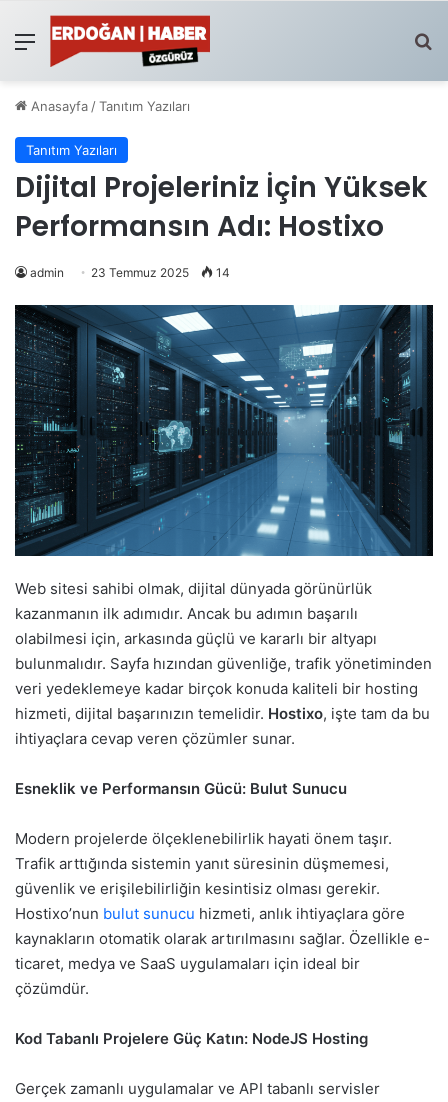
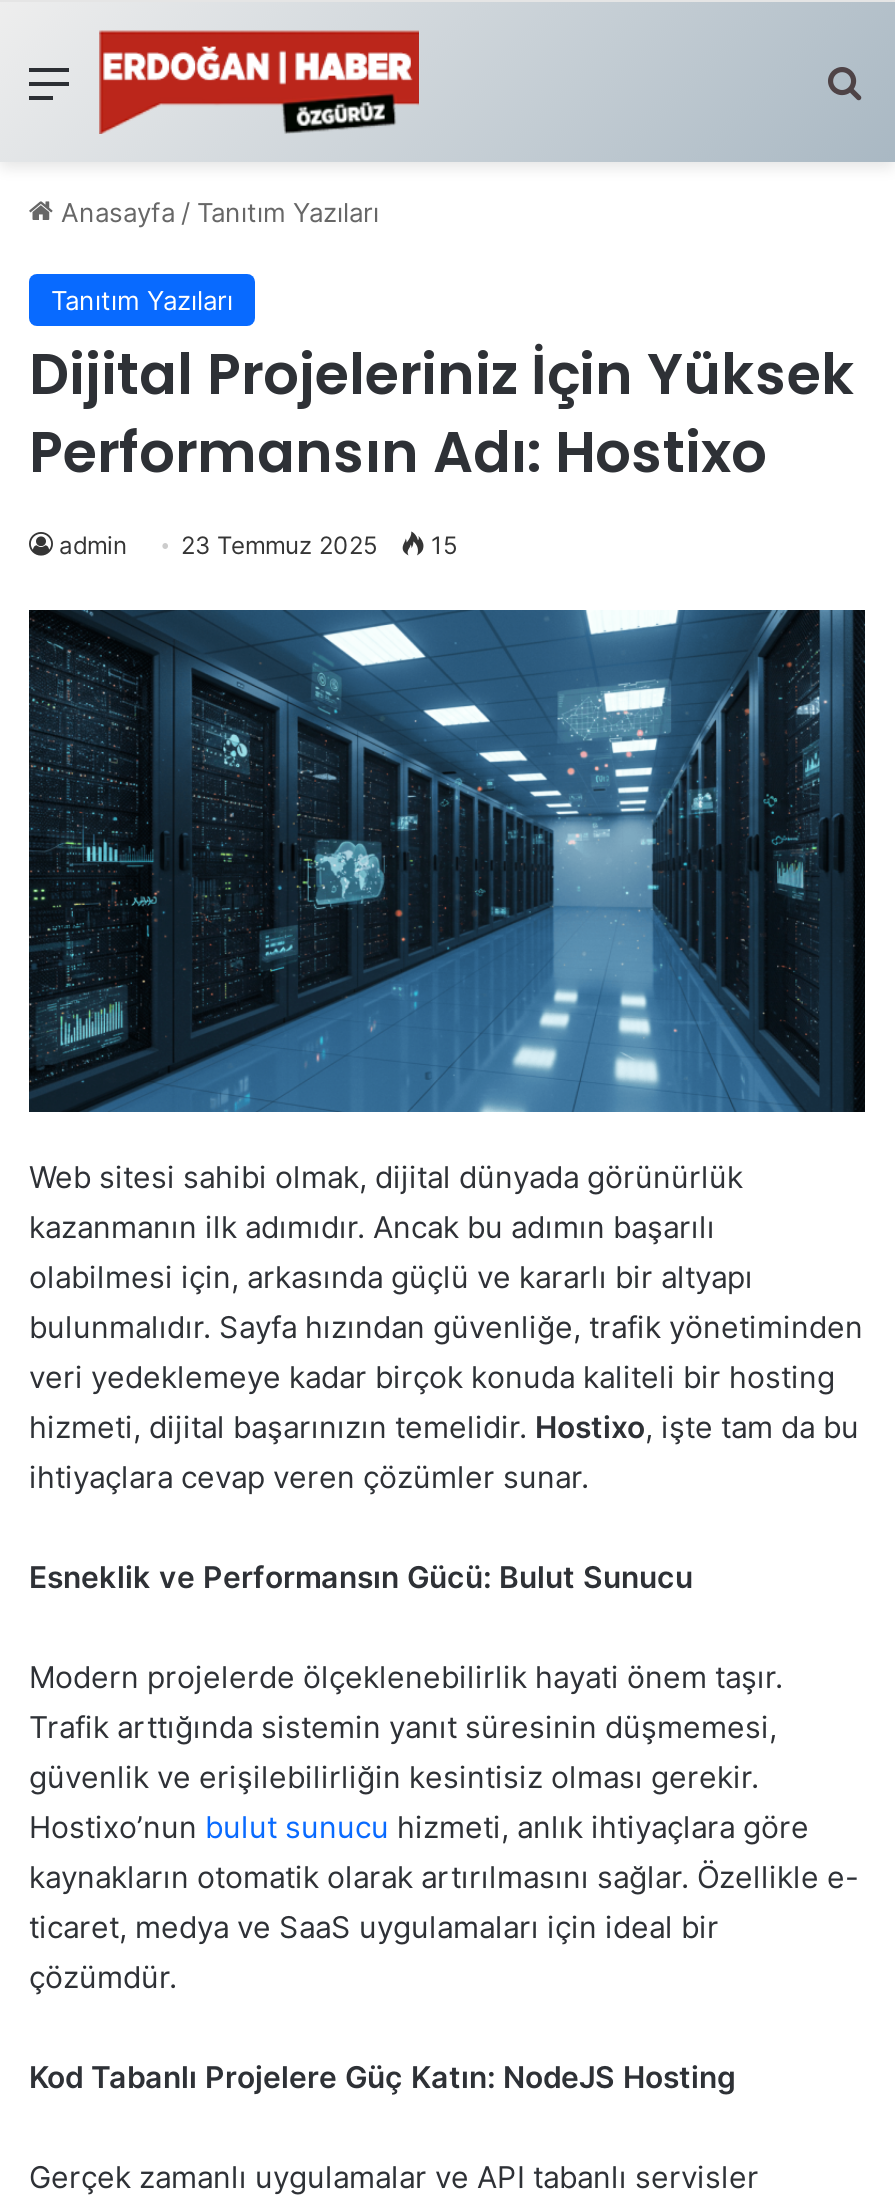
[30,264,230,279] admin 23 Temmuz 2025 14 -> [59,529,457,559] admin 23 Temmuz 2025 15

